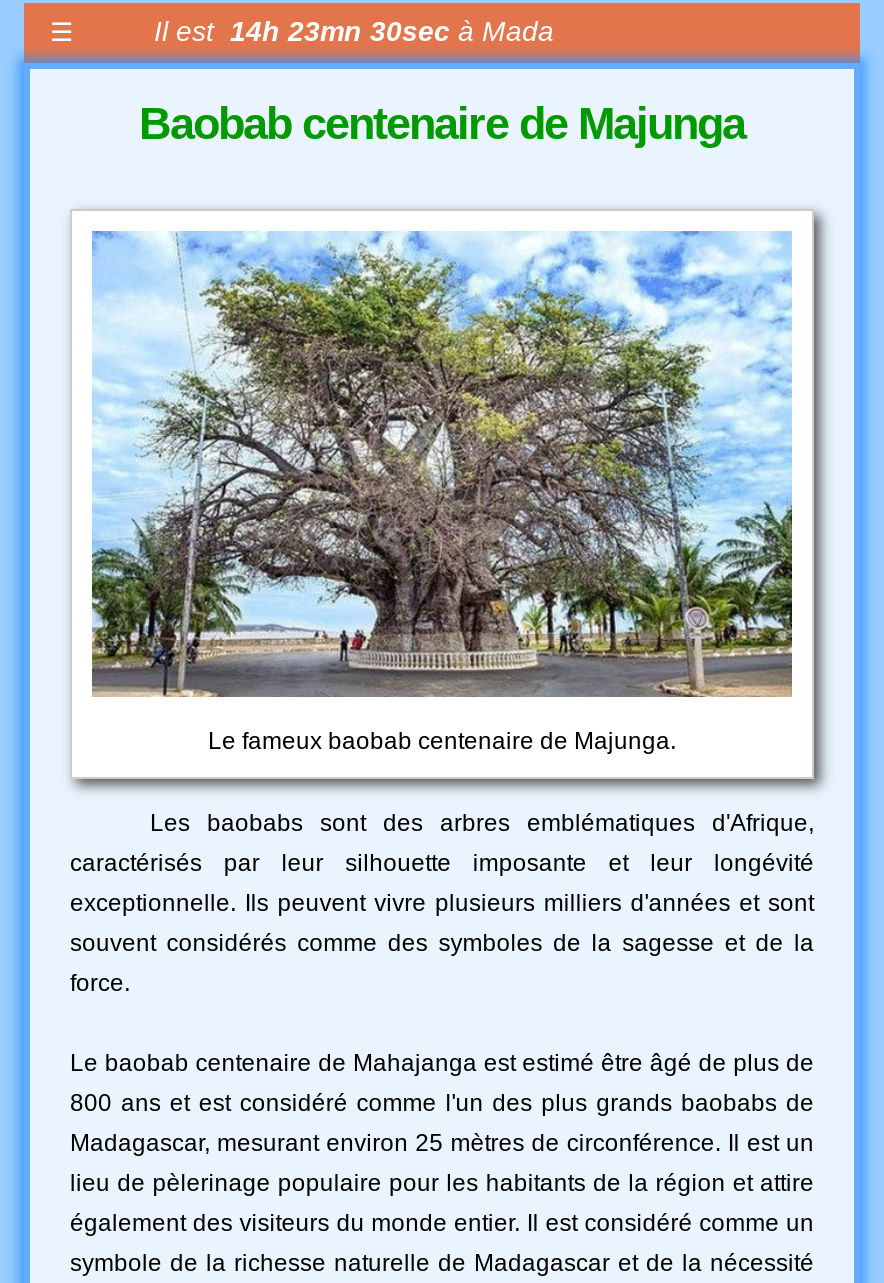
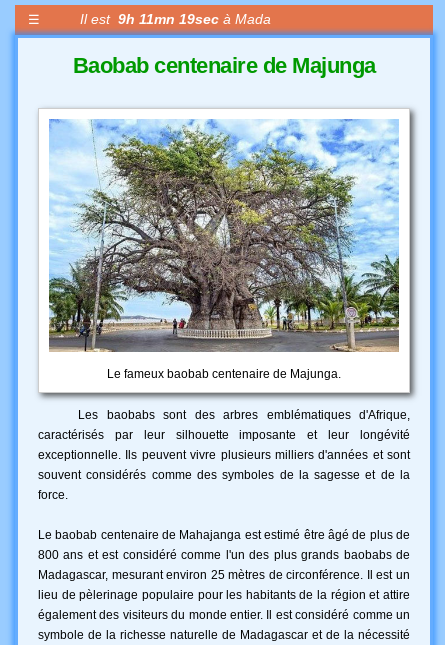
[154,15,554,47] Il est 14h 23mn 30sec à Mada -> [80,11,271,27] Il est 9h 11mn 19sec à Mada

